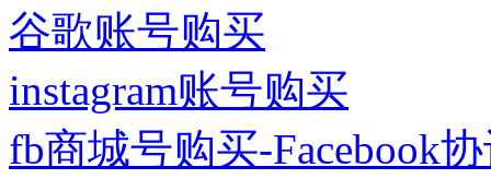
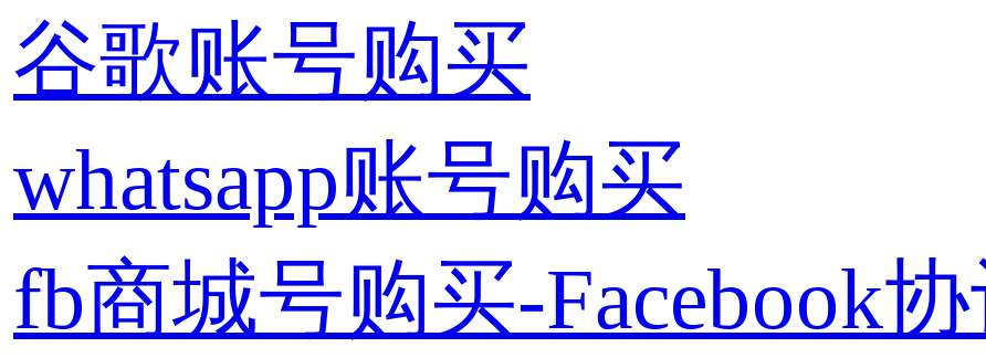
[9,67,349,114] instagram账号购买 -> [13,131,685,227] whatsapp账号购买

